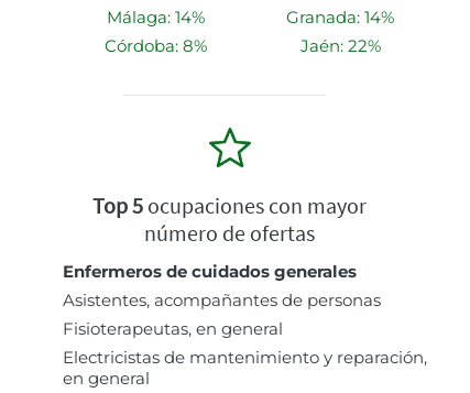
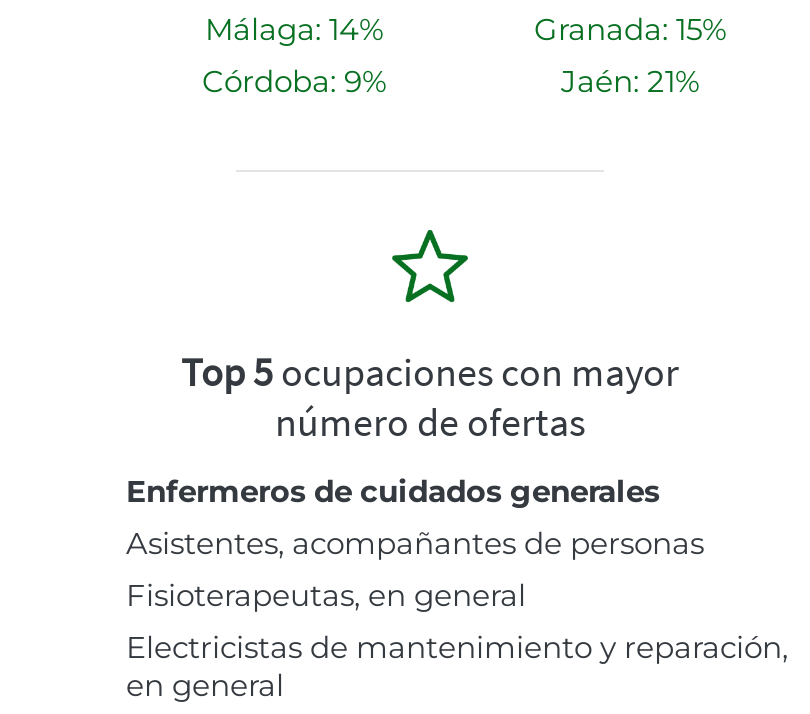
[286,6,394,27] Granada: 14% -> [534,11,726,49] Granada: 15%
[104,35,206,56] Córdoba: 8% -> [202,63,386,101] Córdoba: 9%
[300,35,380,56] Jaén: 22% -> [561,63,699,101] Jaén: 21%

